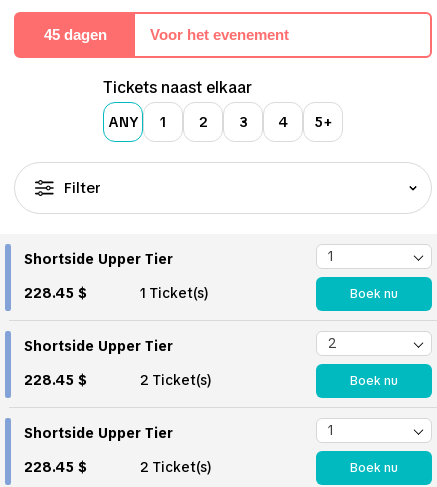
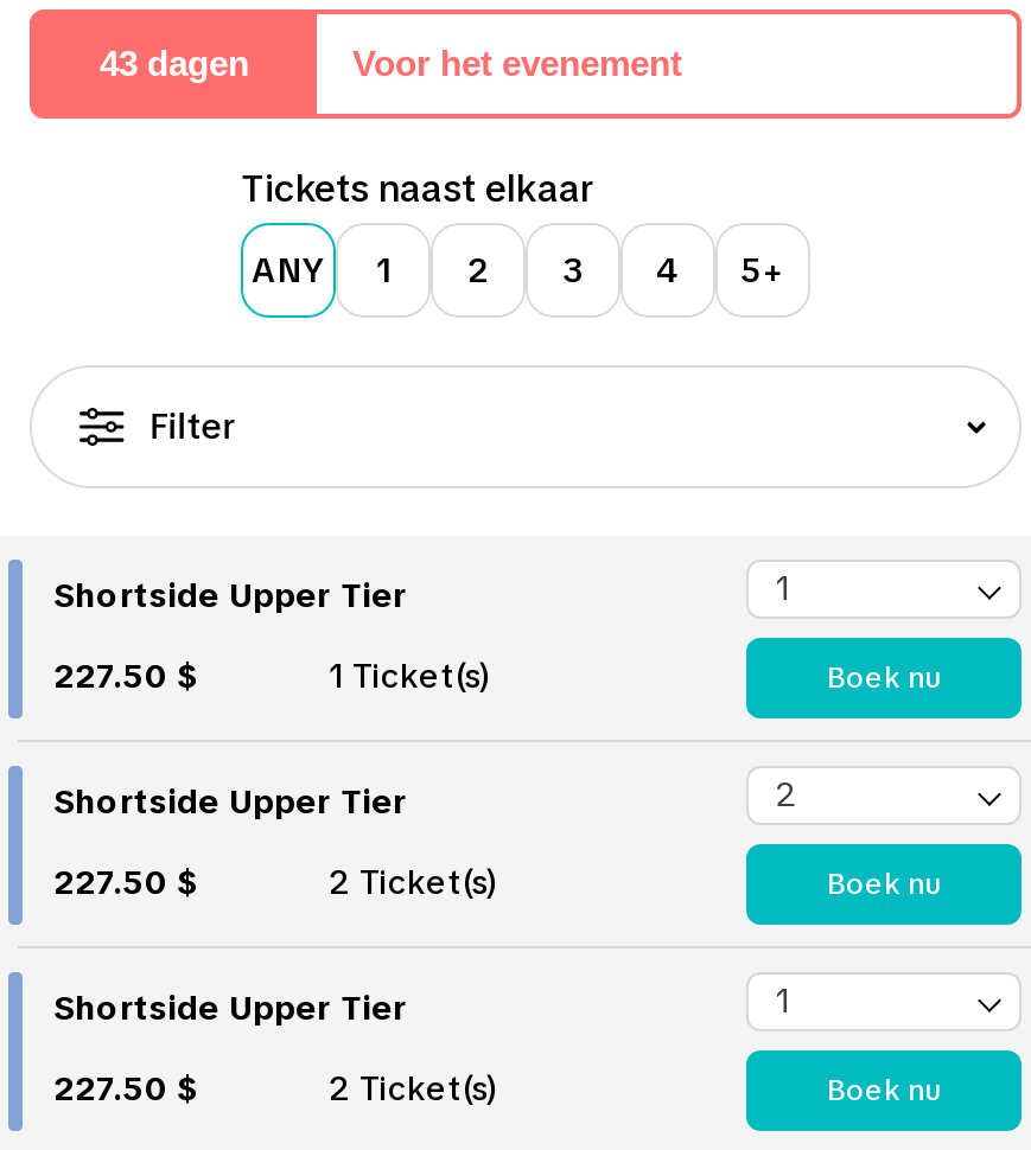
[43,25,106,42] 45 dagen -> [100,41,249,82] 43 dagen
[24,283,87,301] 228.45 $ -> [53,653,198,696] 227.50 $
[24,370,87,388] 228.45 $ -> [53,860,198,902] 227.50 $
[24,457,87,475] 228.45 $ -> [53,1066,198,1109] 227.50 $

